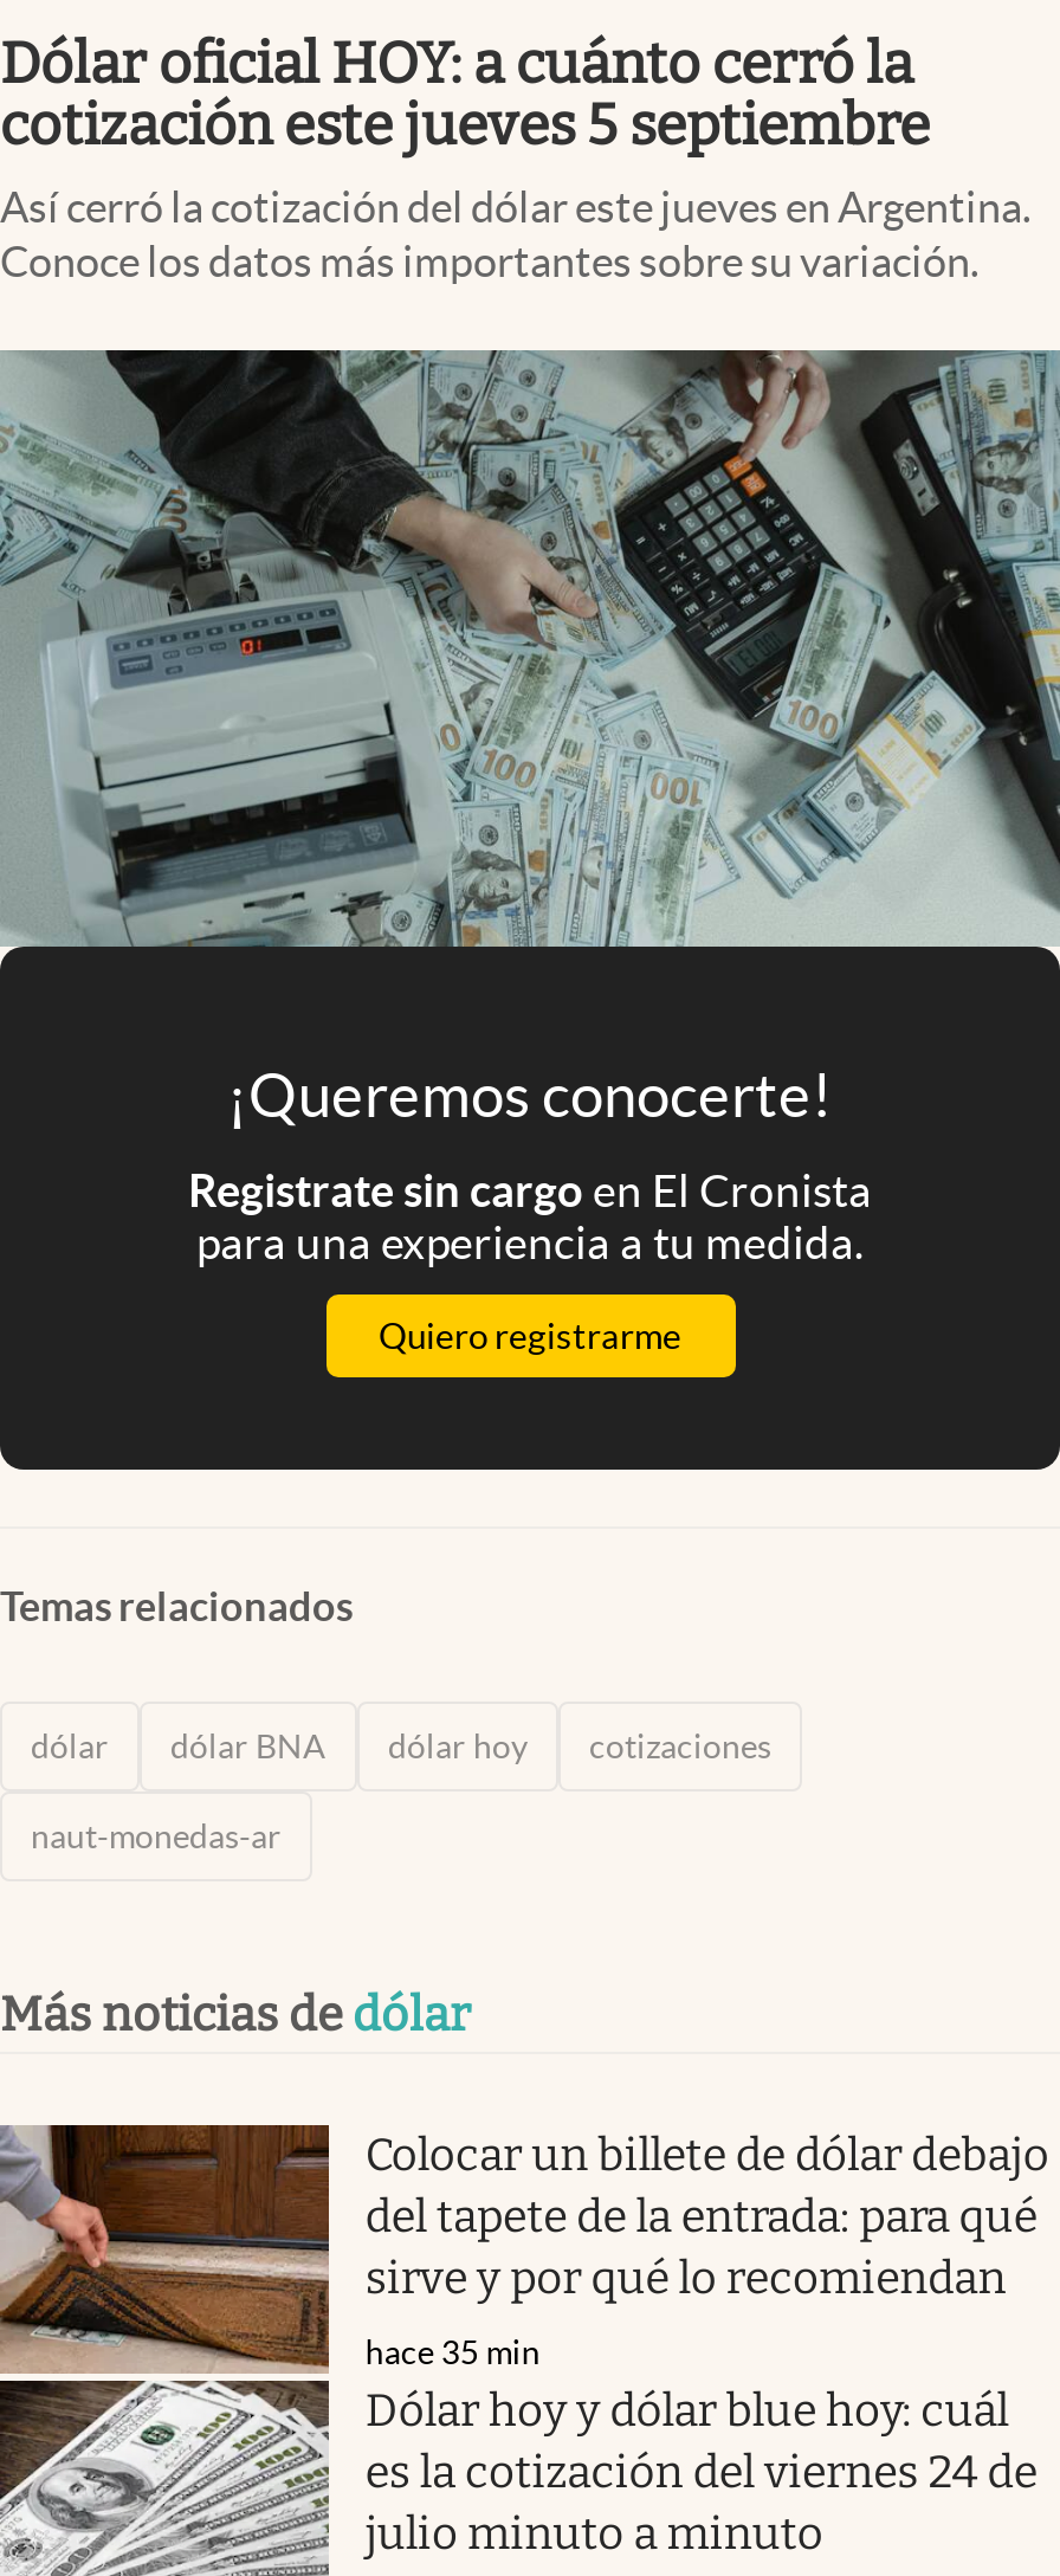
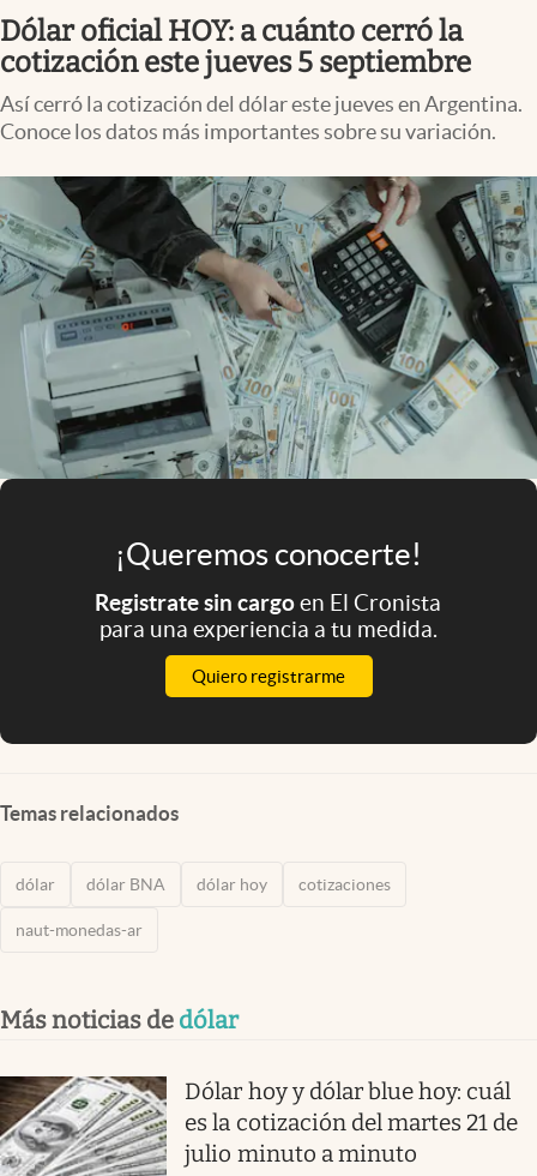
[7,2123,1049,2385] [image] | Colocar un billete de dólar debajo | del tapete de la entrada: para qué | sirve y por qué lo recomiendan | hace 35 min -> none
[365,2443,1037,2498] es la cotización del viernes 24 de -> [185,1109,518,1136] es la cotización del martes 21 de

